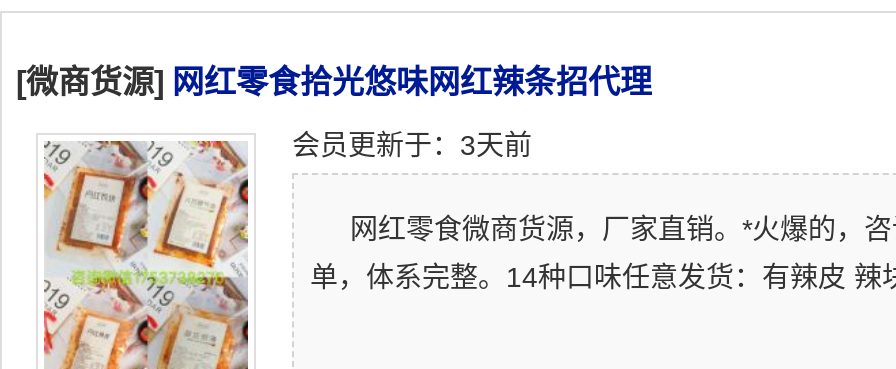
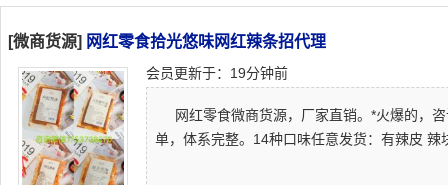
[292,129,532,161] 会员更新于：3天前 -> [146,65,288,81] 会员更新于：19分钟前

